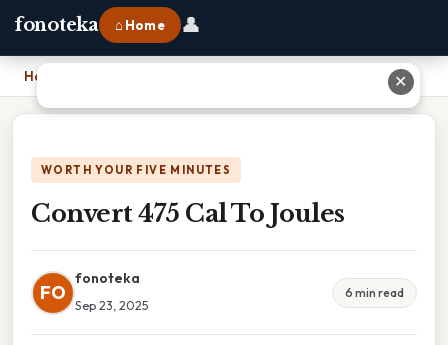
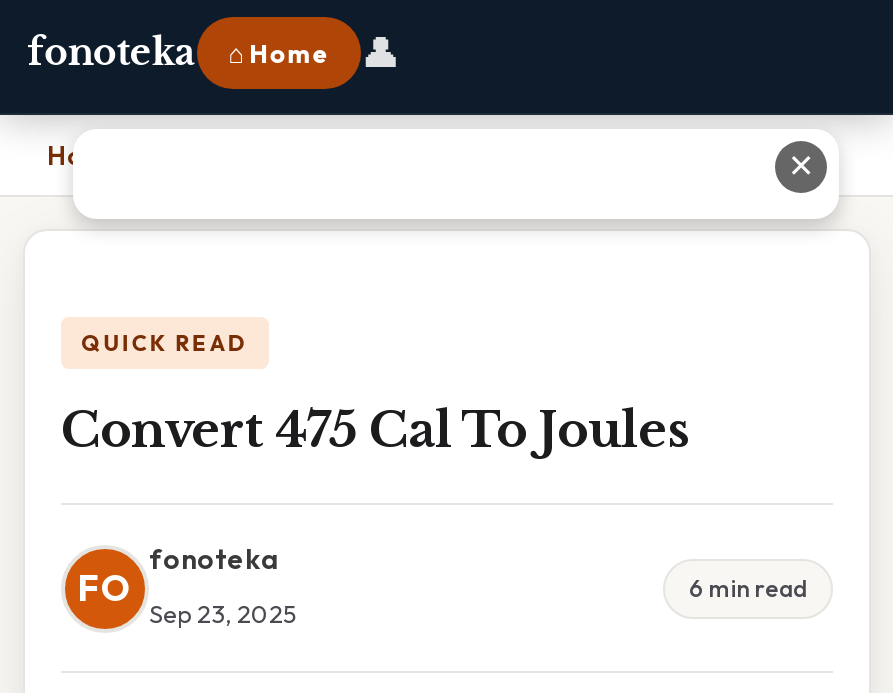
[41,163,231,177] WORTH YOUR FIVE MINUTES -> [81,329,249,357] QUICK READ

